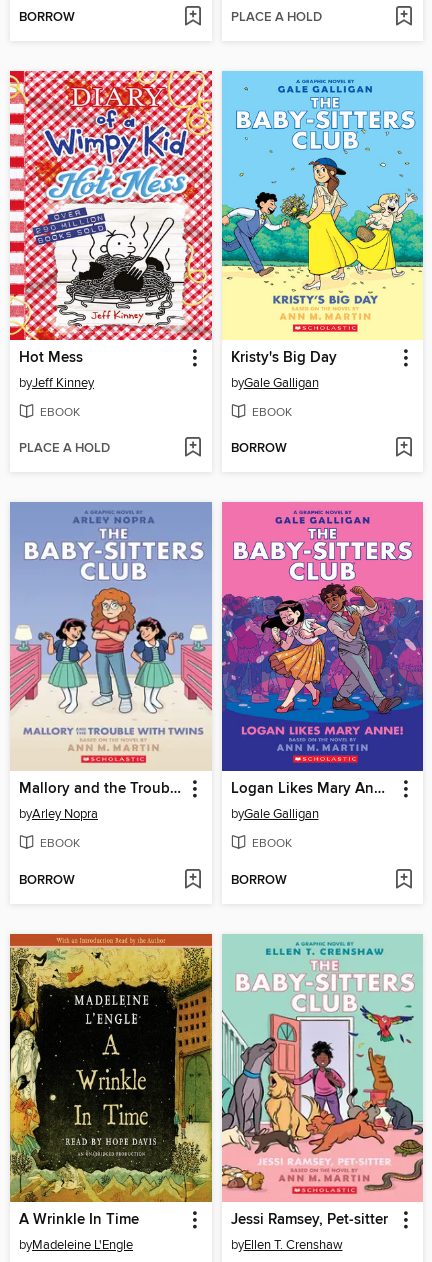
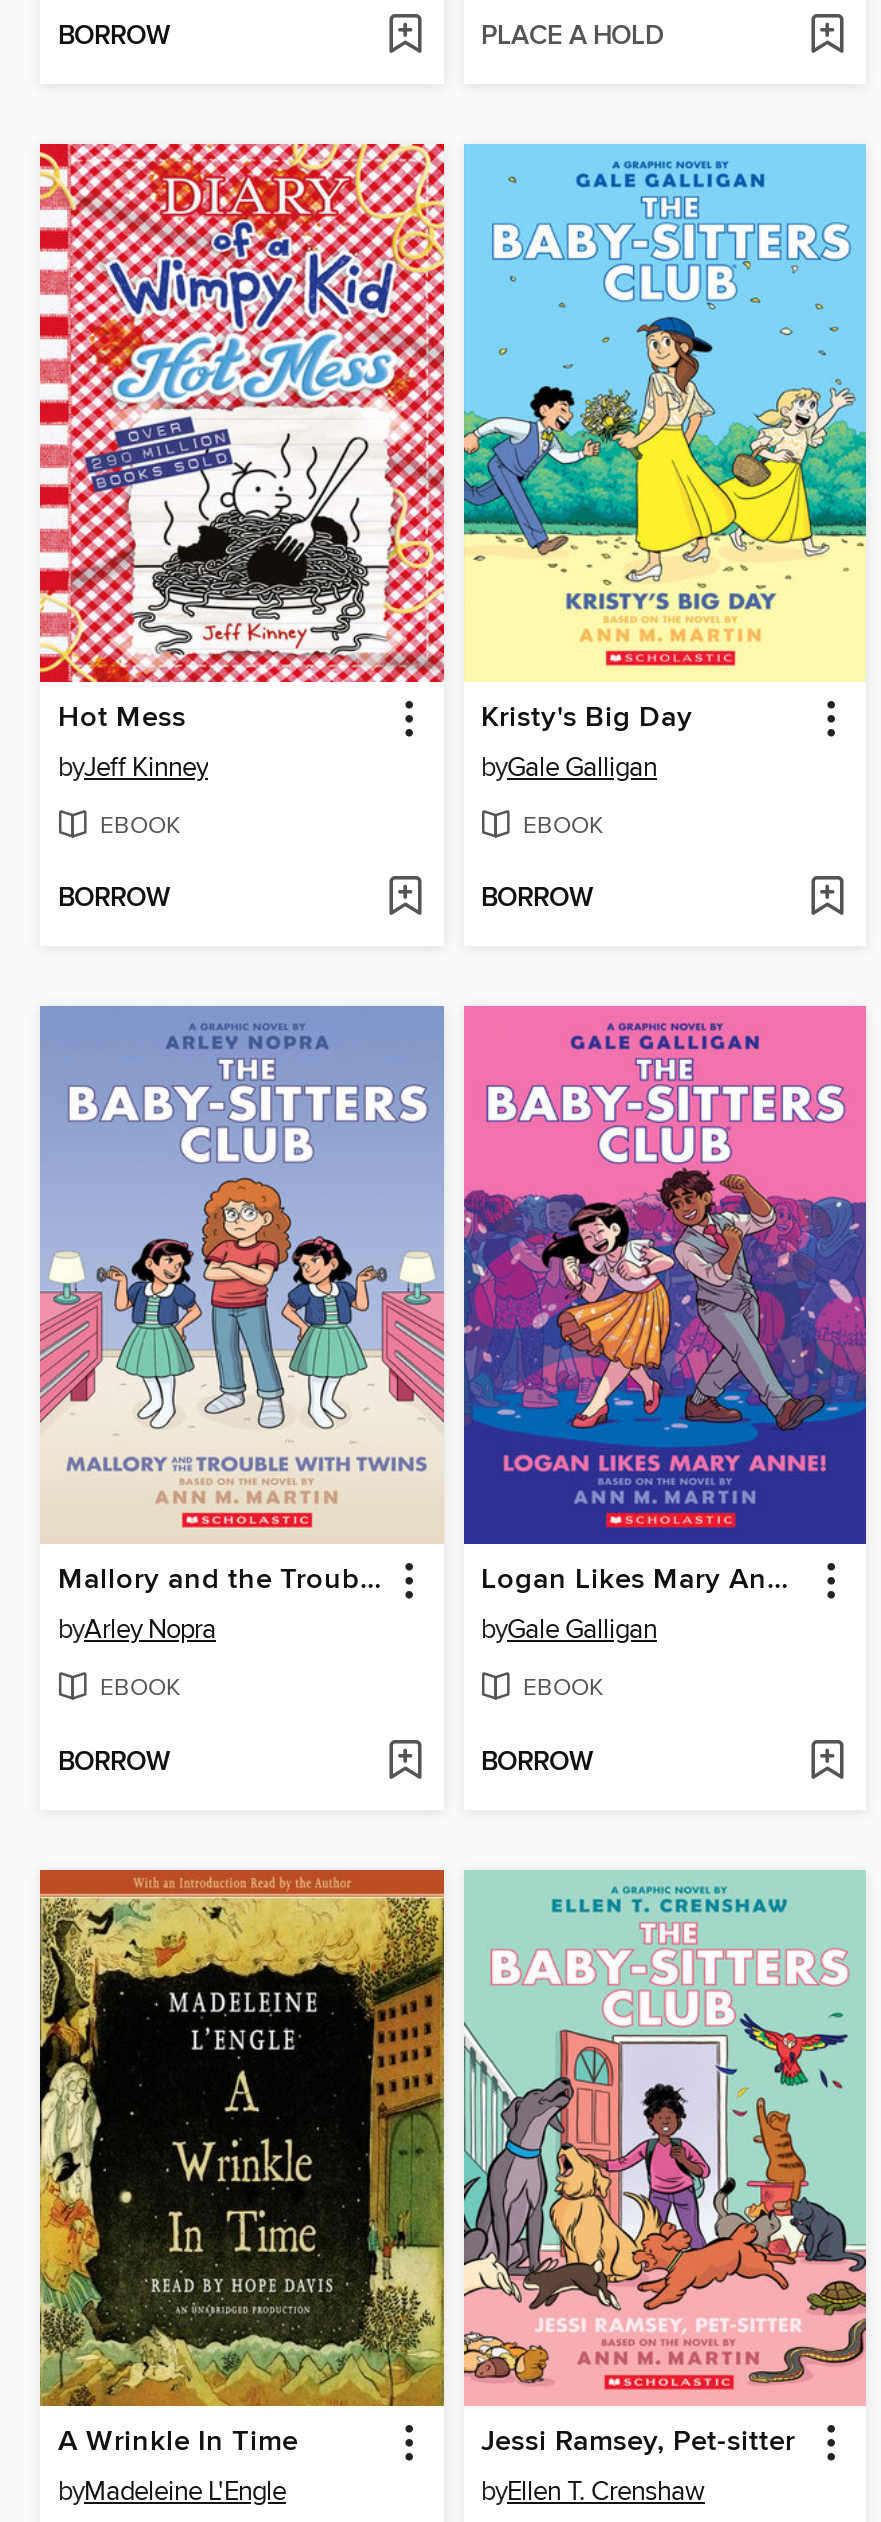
[19,440,110,457] PLACE A HOLD -> [58,883,170,917] BORROW

